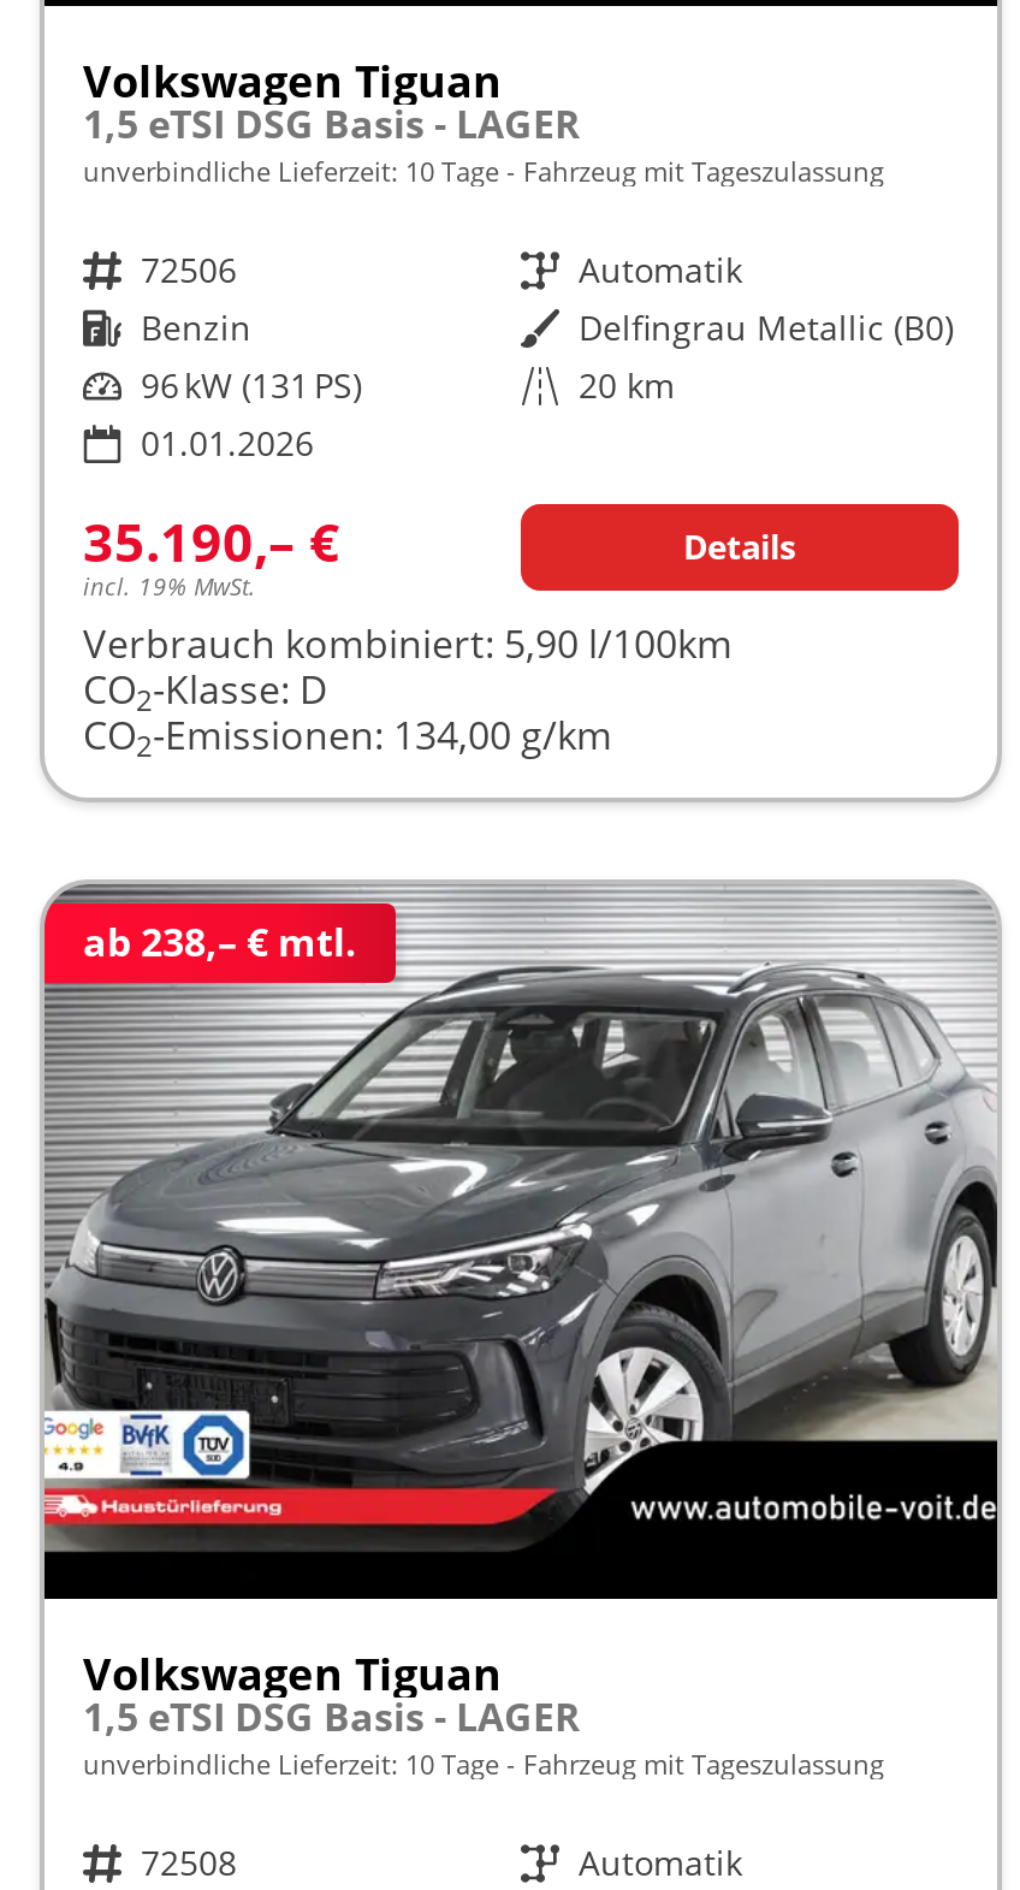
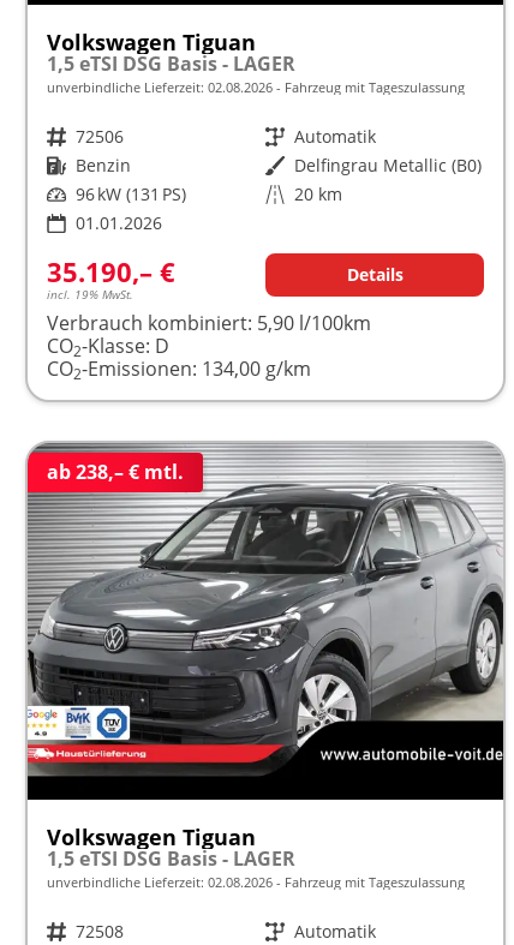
[83,152,884,188] unverbindliche Lieferzeit: 10 Tage Fahrzeug mit Tageszulassung -> [47,78,465,96] unverbindliche Lieferzeit: 02.08.2026 Fahrzeug mit Tageszulassung
[83,1745,884,1781] unverbindliche Lieferzeit: 10 Tage Fahrzeug mit Tageszulassung -> [47,872,465,890] unverbindliche Lieferzeit: 02.08.2026 Fahrzeug mit Tageszulassung

